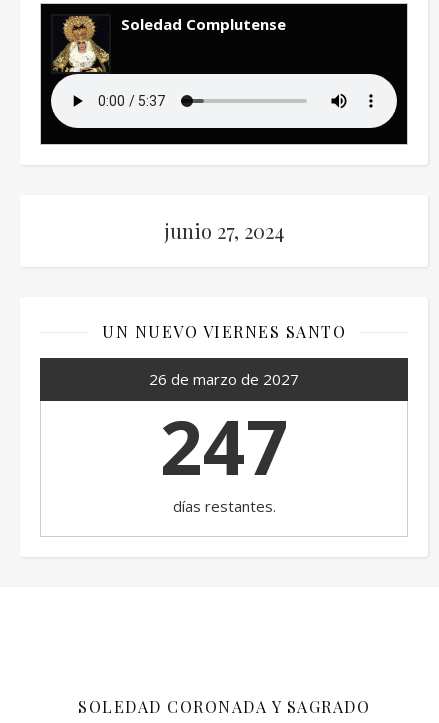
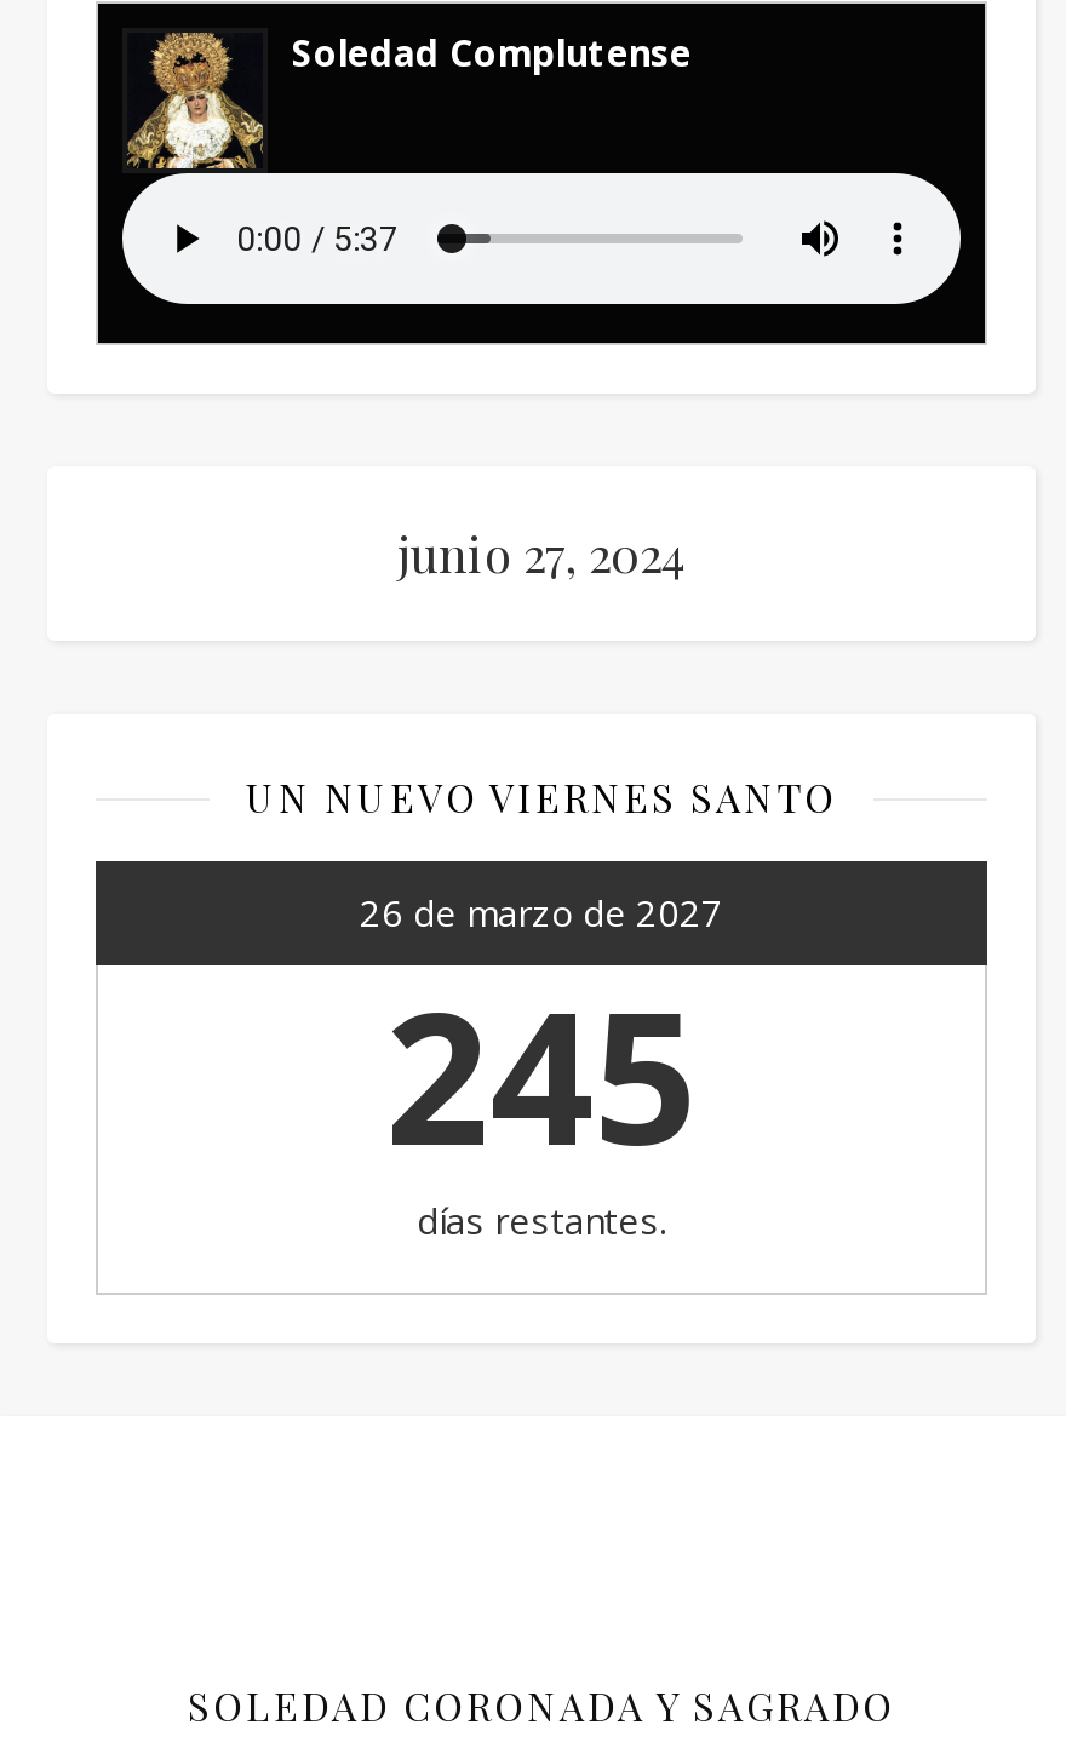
[159,395,288,497] 247 -> [385,951,698,1198] 245

